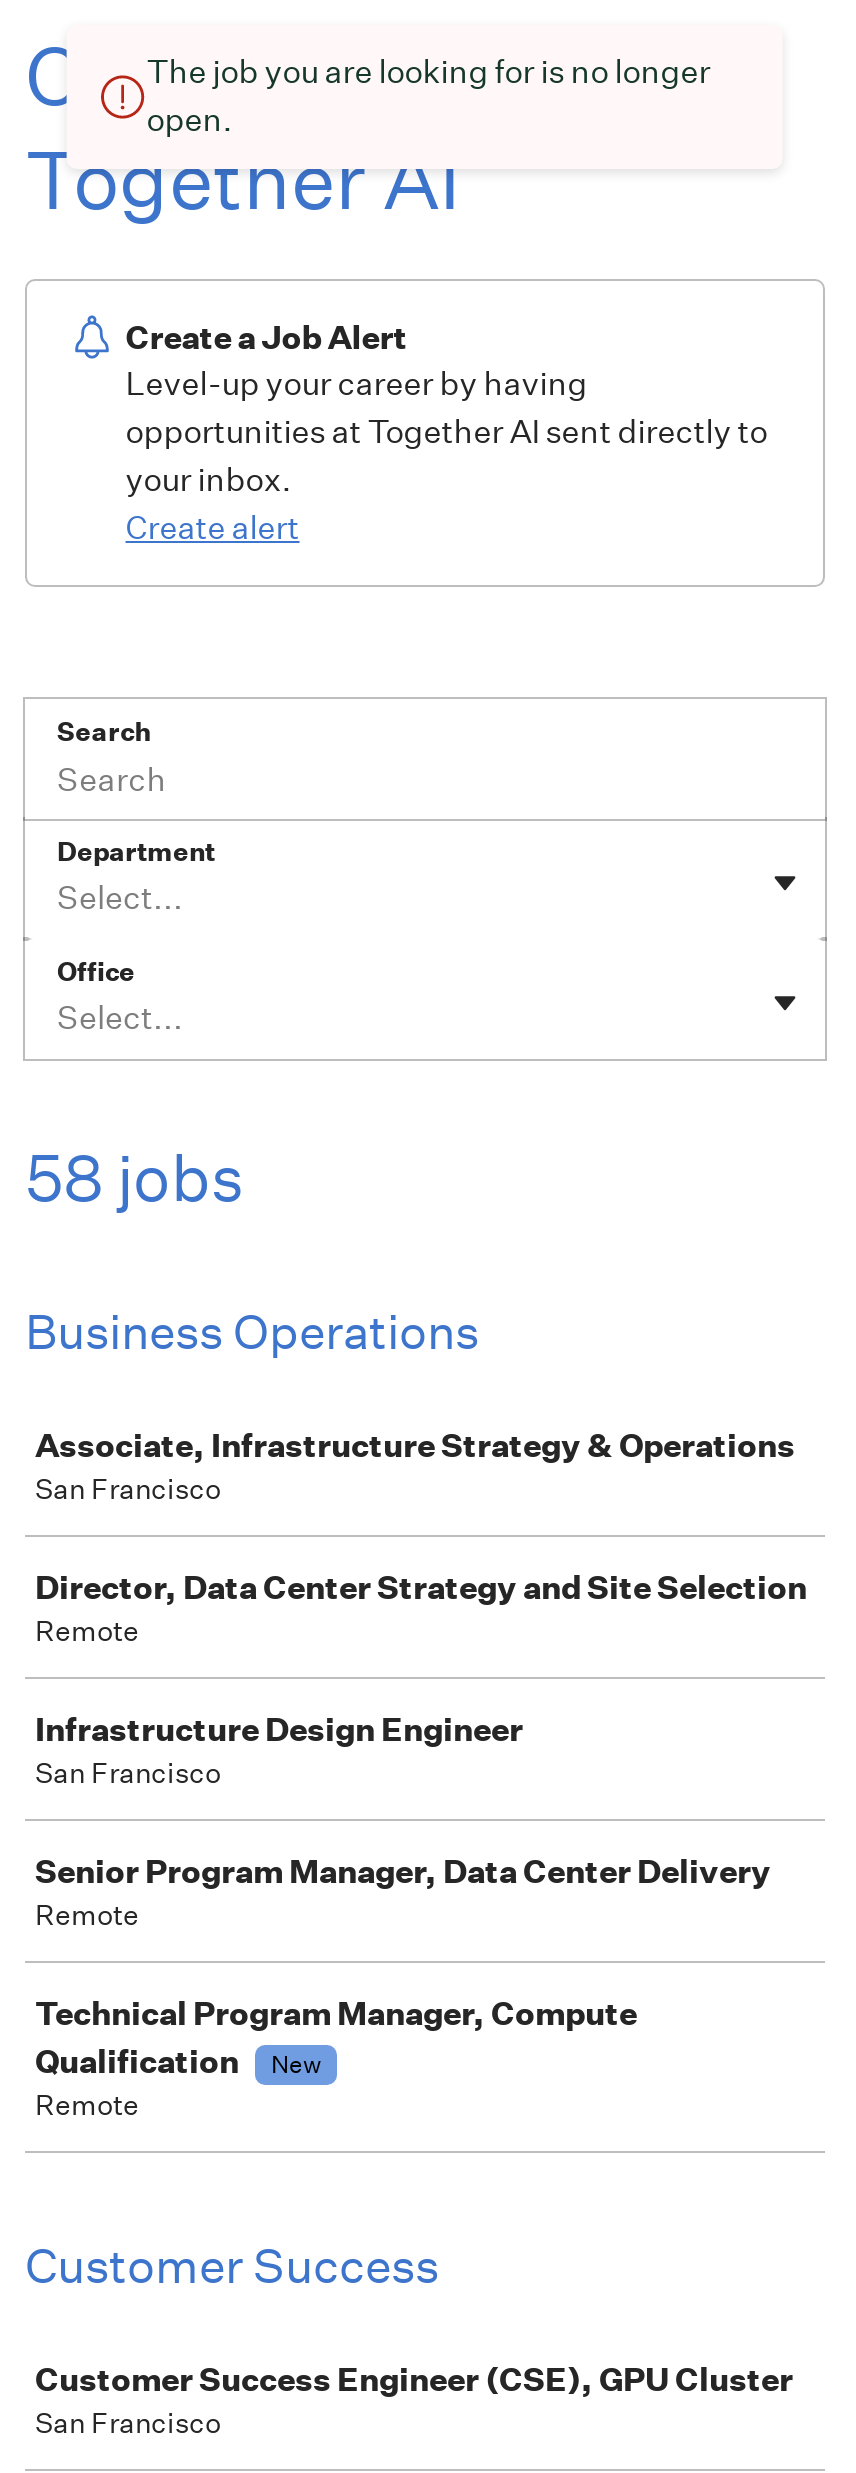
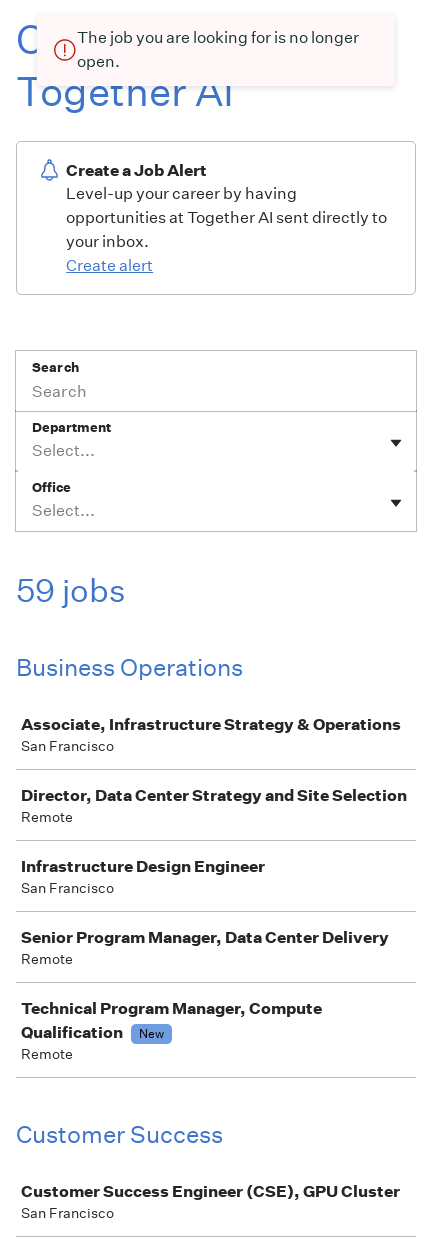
[25,1139,245,1217] 58 jobs -> [16,571,126,610] 59 jobs

